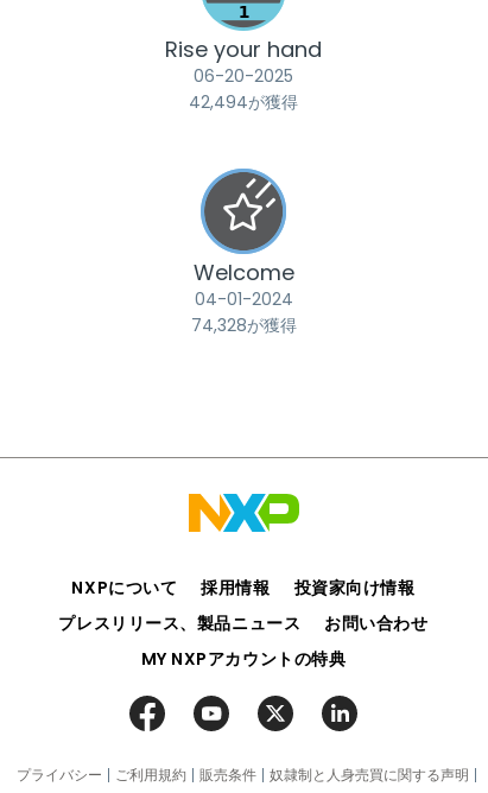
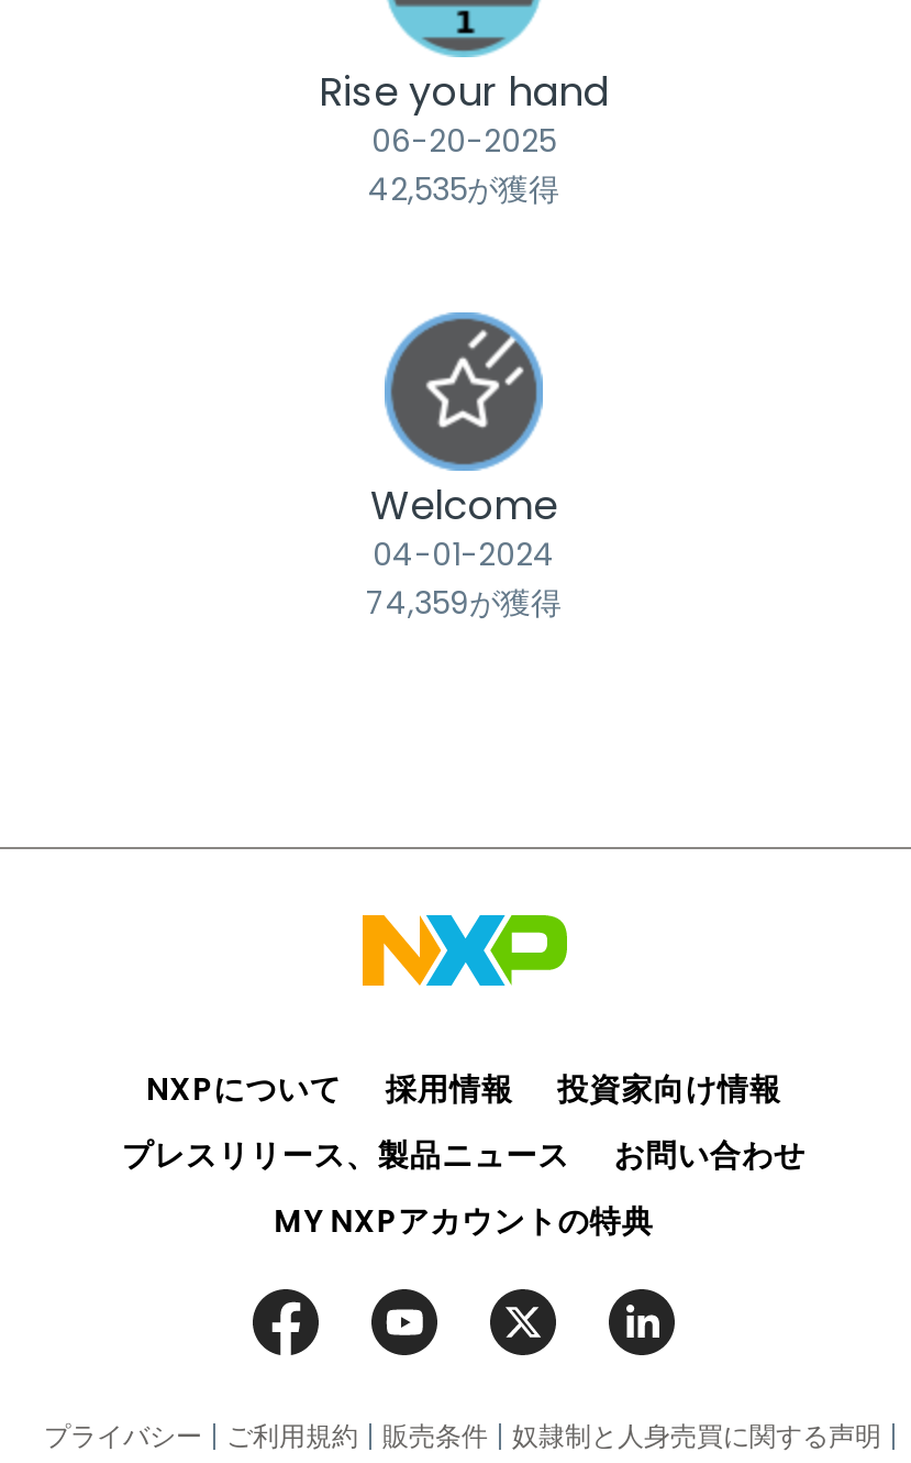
[189,90,298,113] 42,494が獲得 -> [368,166,559,210] 42,535が獲得
[191,313,296,337] 74,328が獲得 -> [366,580,562,624] 74,359が獲得

